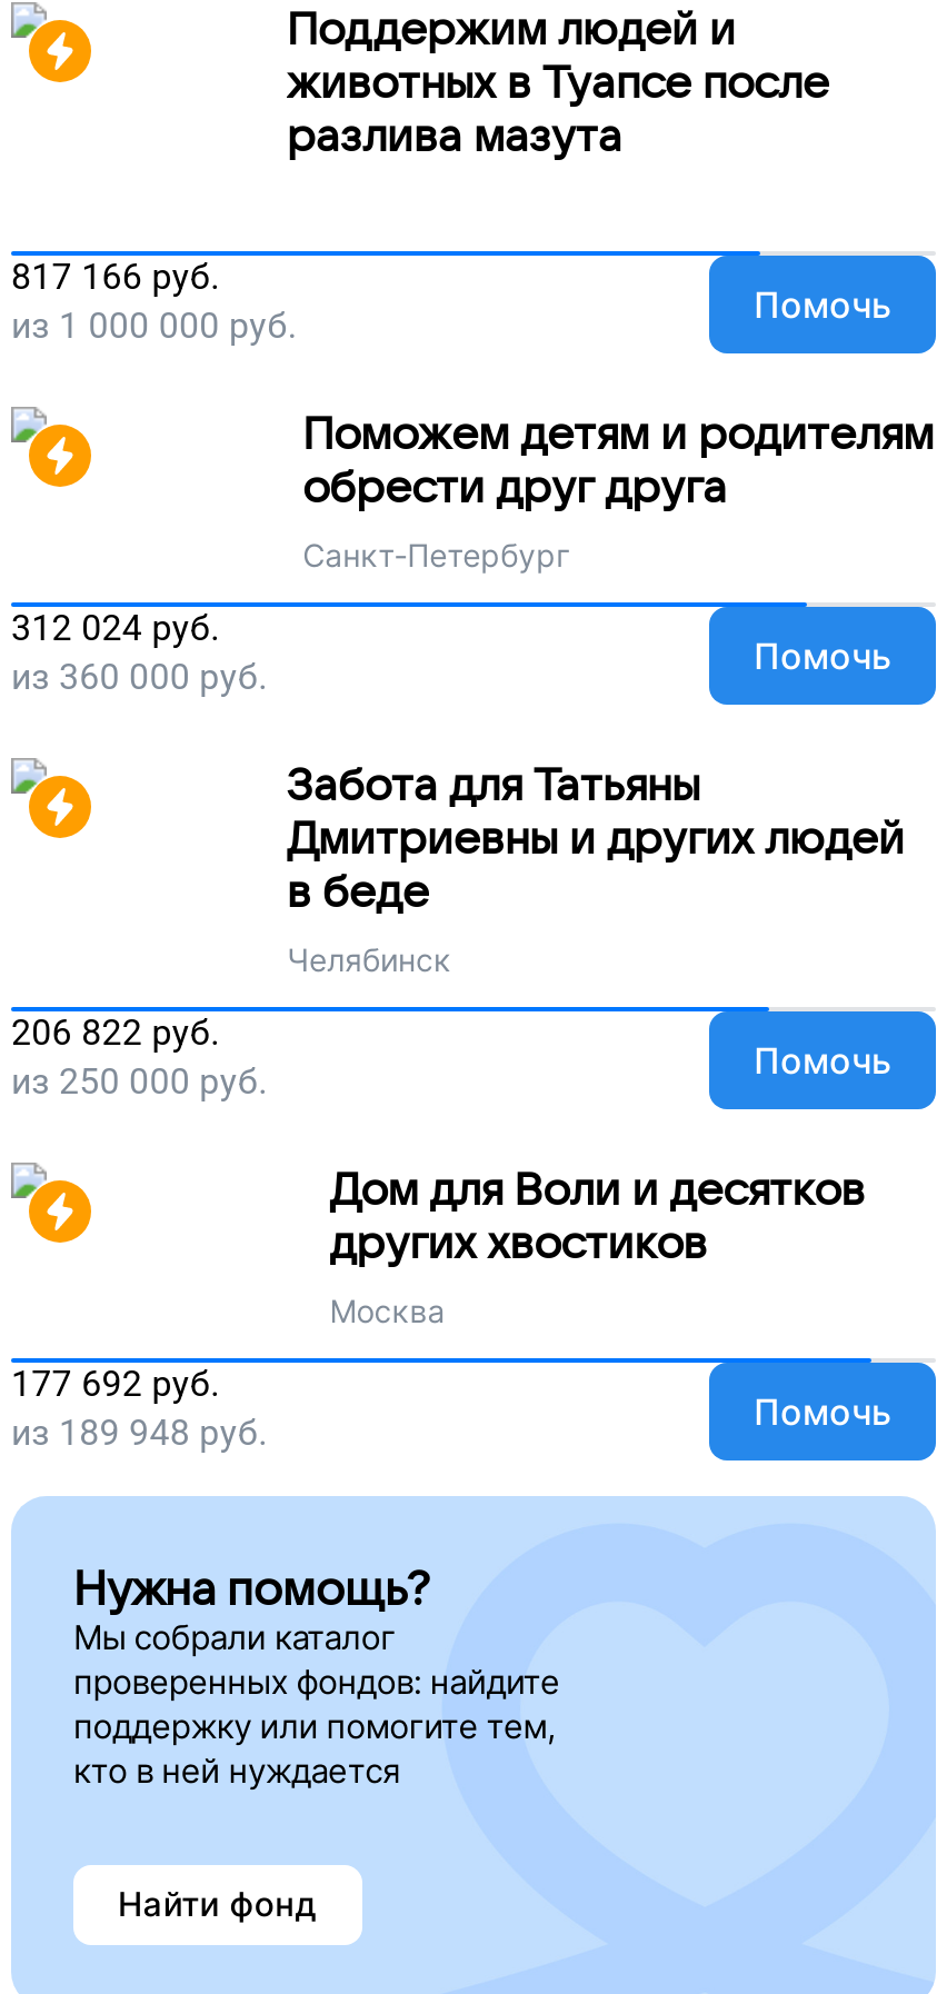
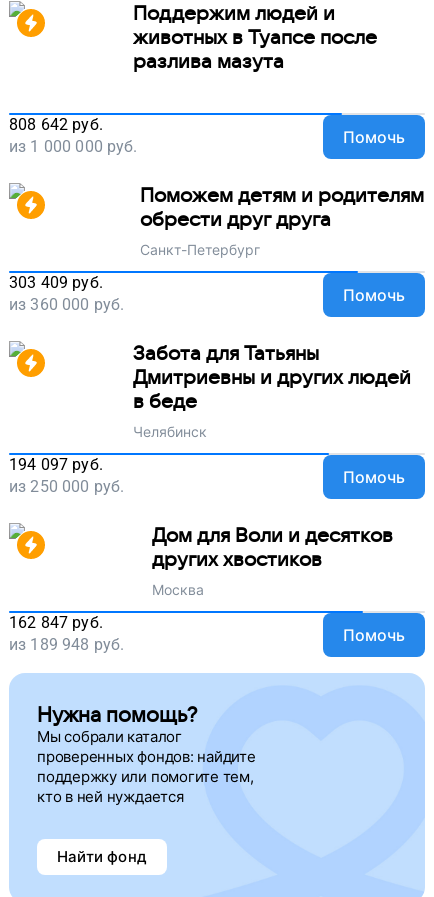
[11,256,220,298] 817 166 руб. -> [9,115,103,134] 808 642 руб.
[11,607,220,649] 312 024 руб. -> [9,273,103,292] 303 409 руб.
[11,1011,220,1054] 206 822 руб. -> [9,455,103,474] 194 097 руб.
[11,1363,220,1405] 177 692 руб. -> [9,613,103,632] 162 847 руб.

